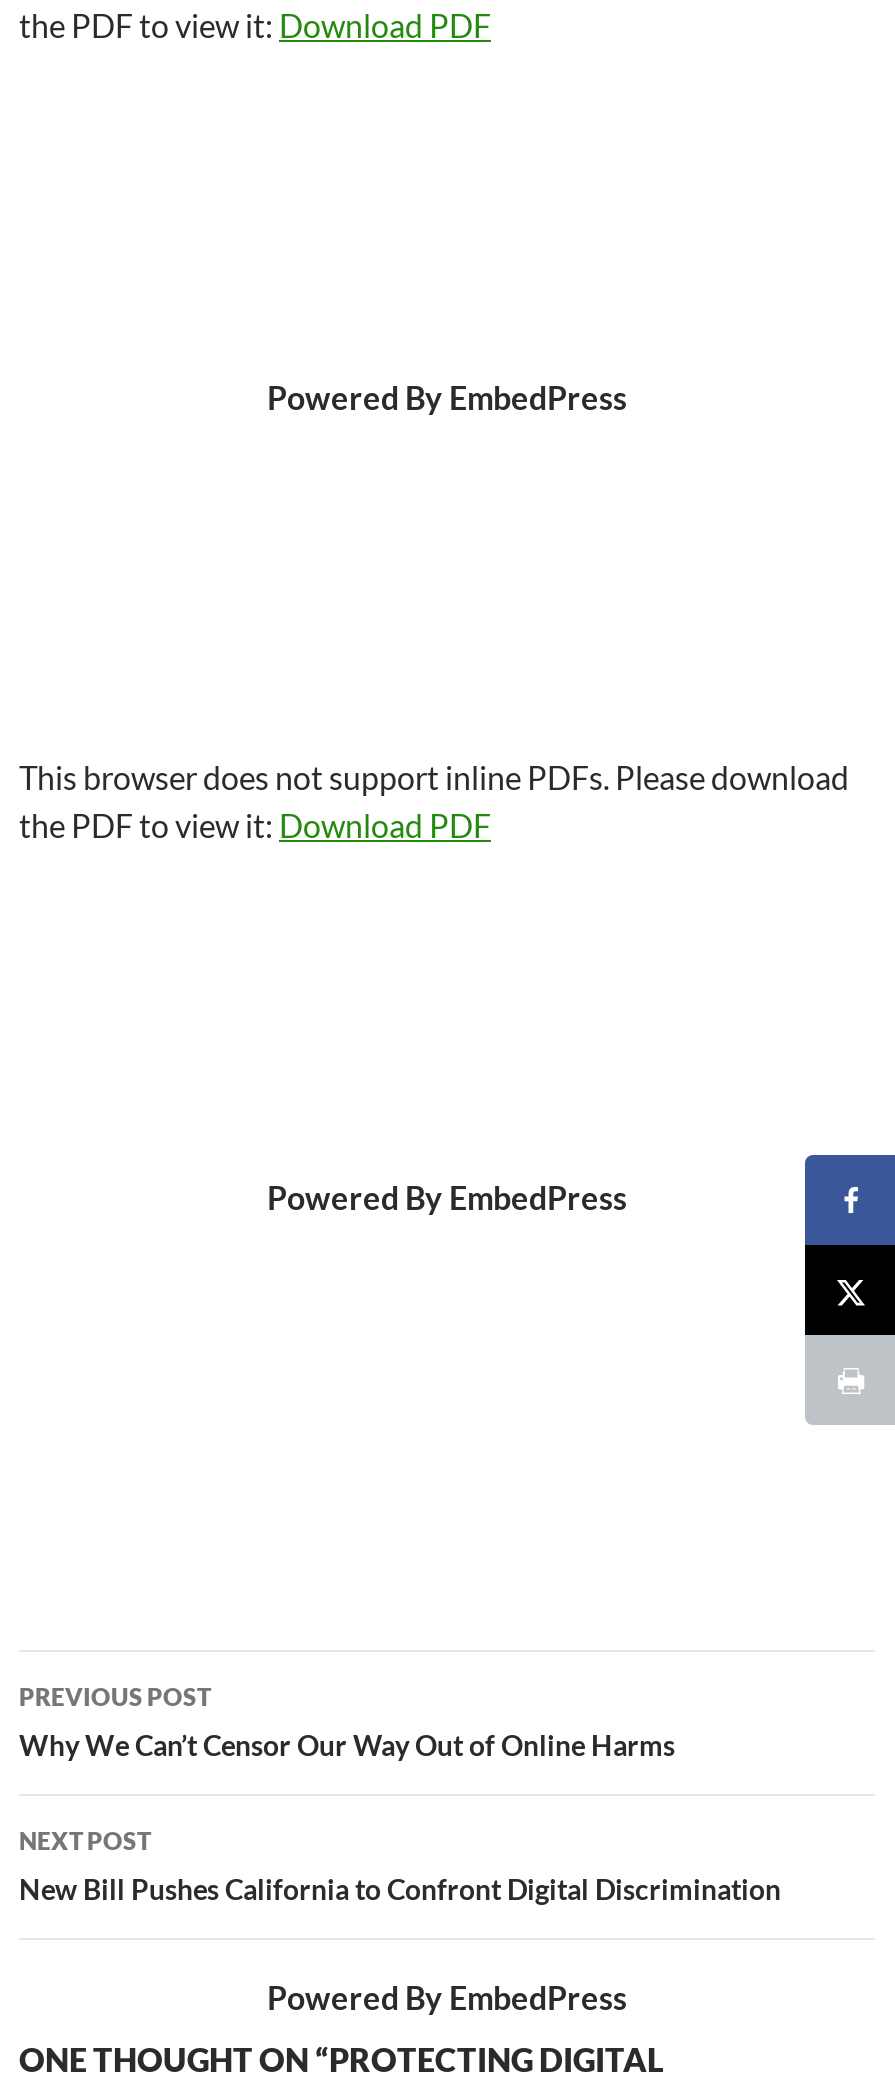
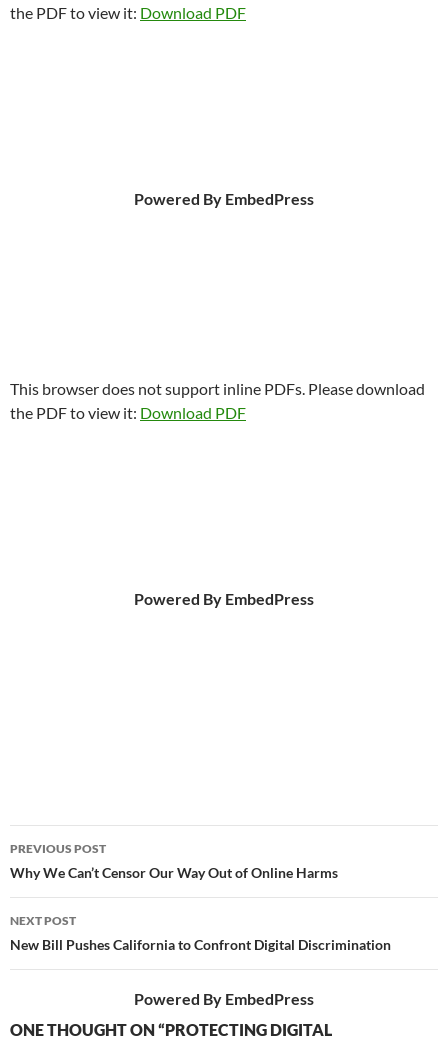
[803,1152,889,1426] [image] -> none

